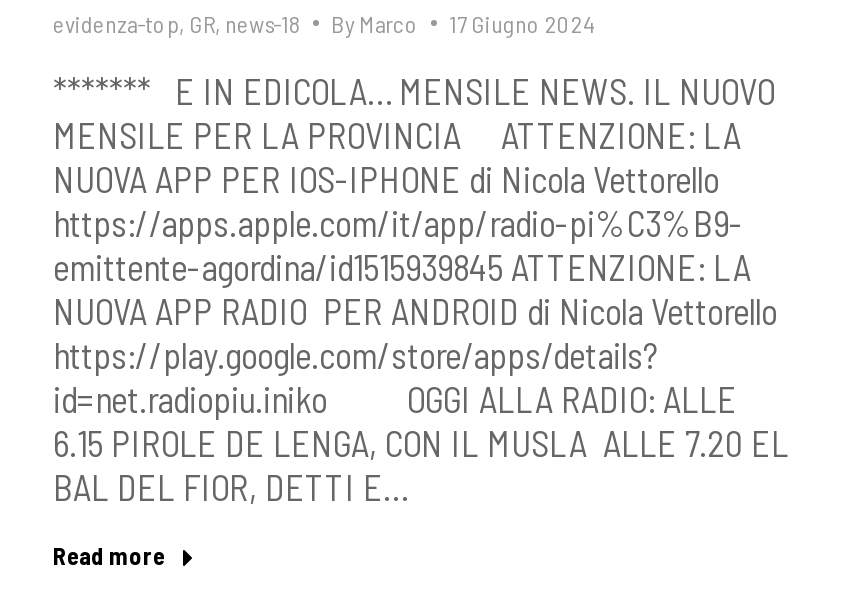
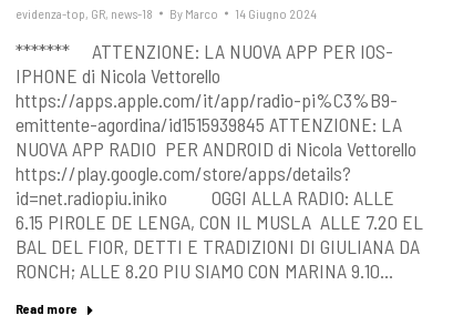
[53,9,595,37] evidenza-top, GR, news-18 By Marco 17 Giugno 2024 -> [16,6,317,21] evidenza-top, GR, news-18 By Marco 14 Giugno 2024
[53,69,775,201] ******* E IN EDICOLA… MENSILE NEWS. IL NUOVO | MENSILE PER LA PROVINCIA ATTENZIONE: LA | NUOVA APP PER IOS-IPHONE di Nicola Vettorello -> [16,39,393,88] ******* ATTENZIONE: LA NUOVA APP PER IOS- | IPHONE di Nicola Vettorello
moved [53,201,789,465] -> [16,88,423,234]: https://apps.apple.com/it/app/radio-pi%C3%B9- | emittente-agordina/id1515939845 ATTENZIONE: LA | NUOVA APP RADIO PER ANDROID di Nicola Vettorello | https://play.google.com/store/apps/details? | id=net.radiopiu.iniko OGGI ALLA RADIO: ALLE | 6.15 PIROLE DE LENGA, CON IL MUSLA ALLE 7.20 EL
[53,465,407,509] BAL DEL FIOR, DETTI E… -> [16,234,420,283] BAL DEL FIOR, DETTI E TRADIZIONI DI GIULIANA DA | RONCH; ALLE 8.20 PIU SIAMO CON MARINA 9.10…

